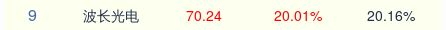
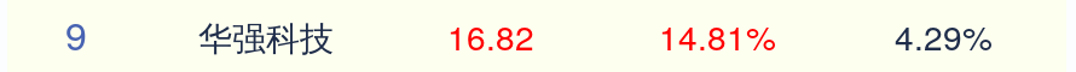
[83,5,415,25] 波长光电 | 70.24 | 20.01% | 20.16% -> [198,12,991,60] 华强科技 | 16.82 | 14.81% | 4.29%

